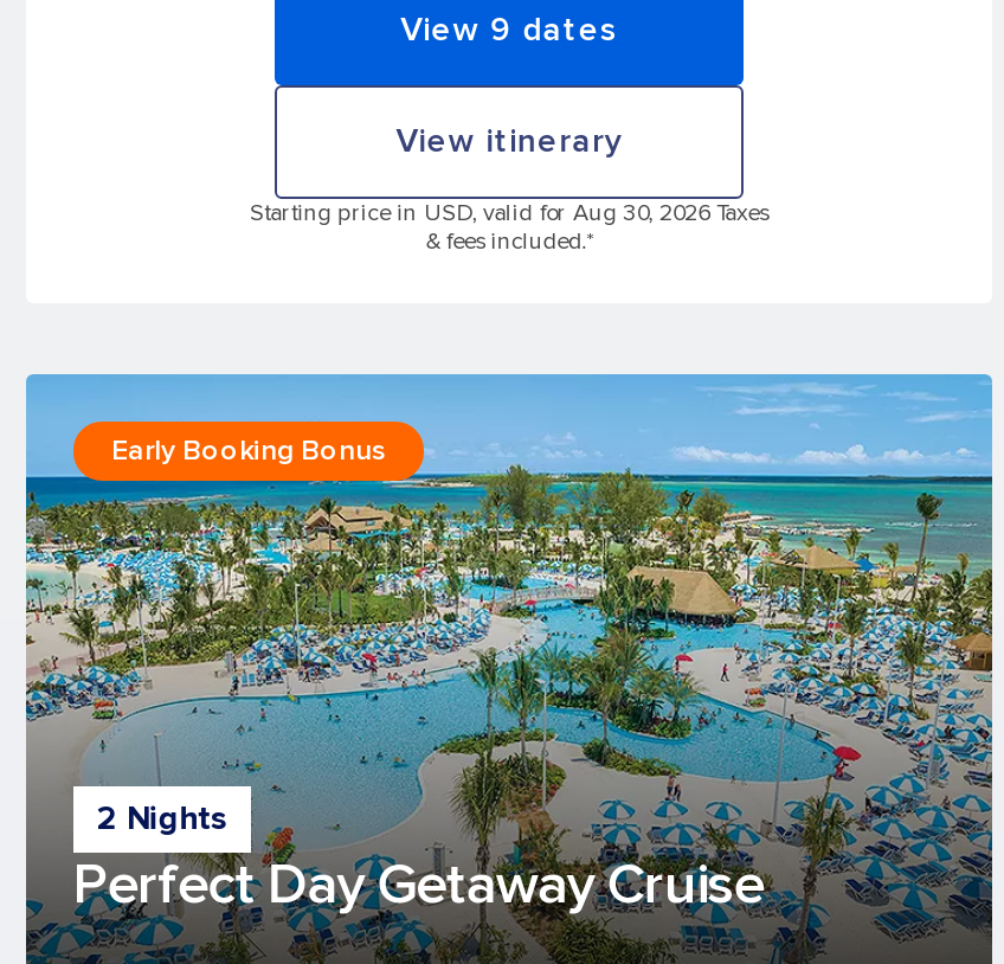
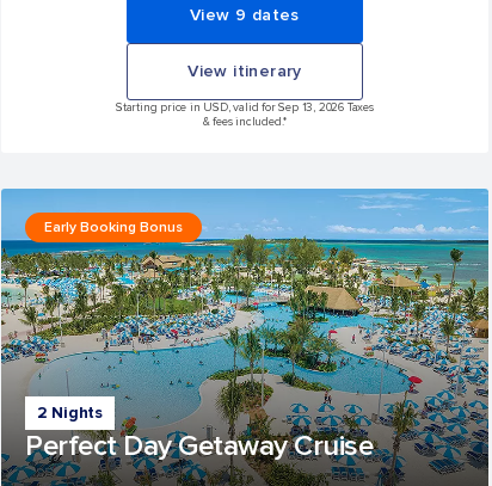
[250,198,768,227] Starting price in USD, valid for Aug 30, 2026 Taxes -> [116,100,374,114] Starting price in USD, valid for Sep 13, 2026 Taxes

